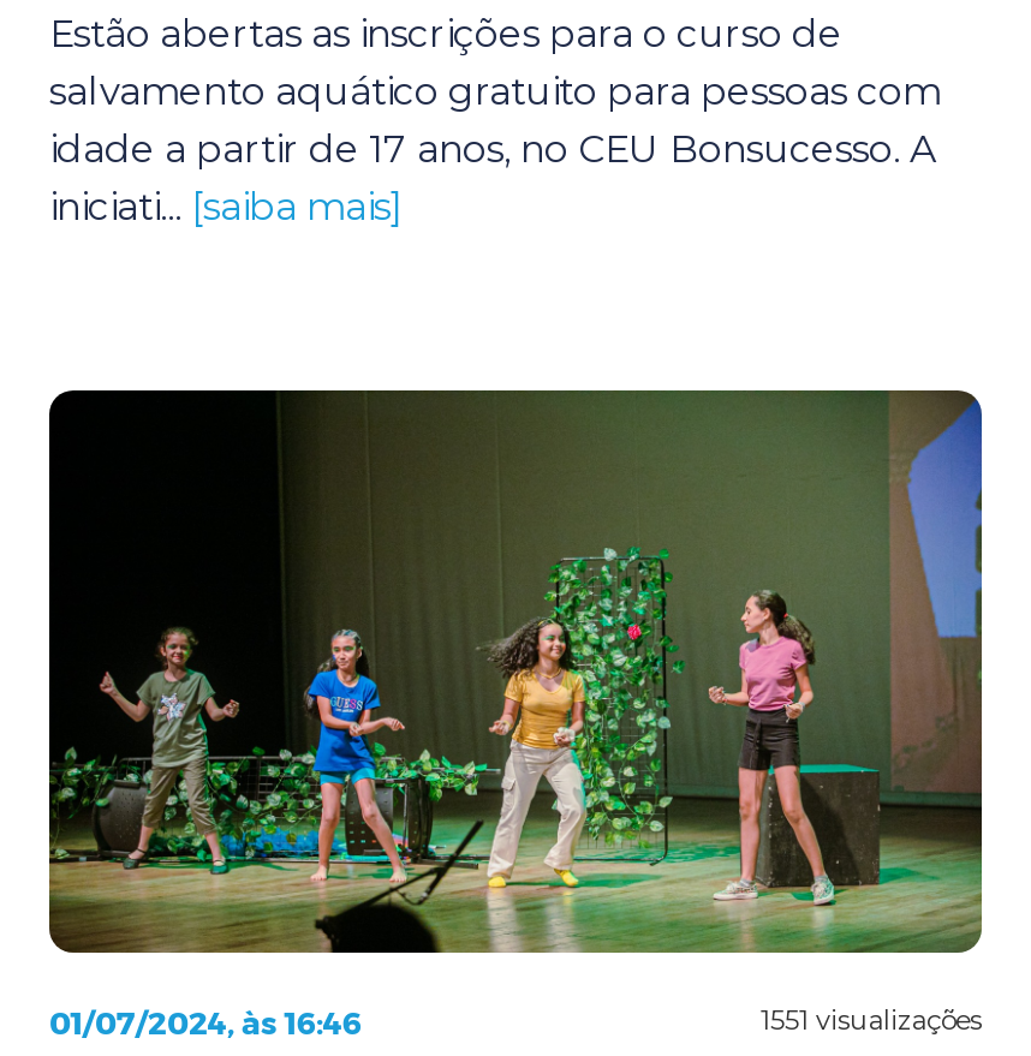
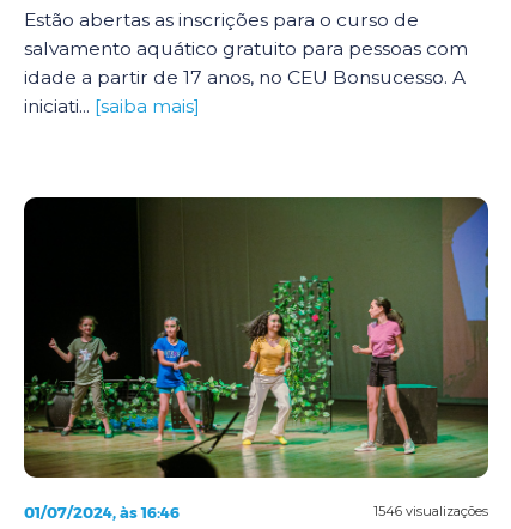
[761,1003,982,1037] 1551 visualizações -> [373,503,488,519] 1546 visualizações

